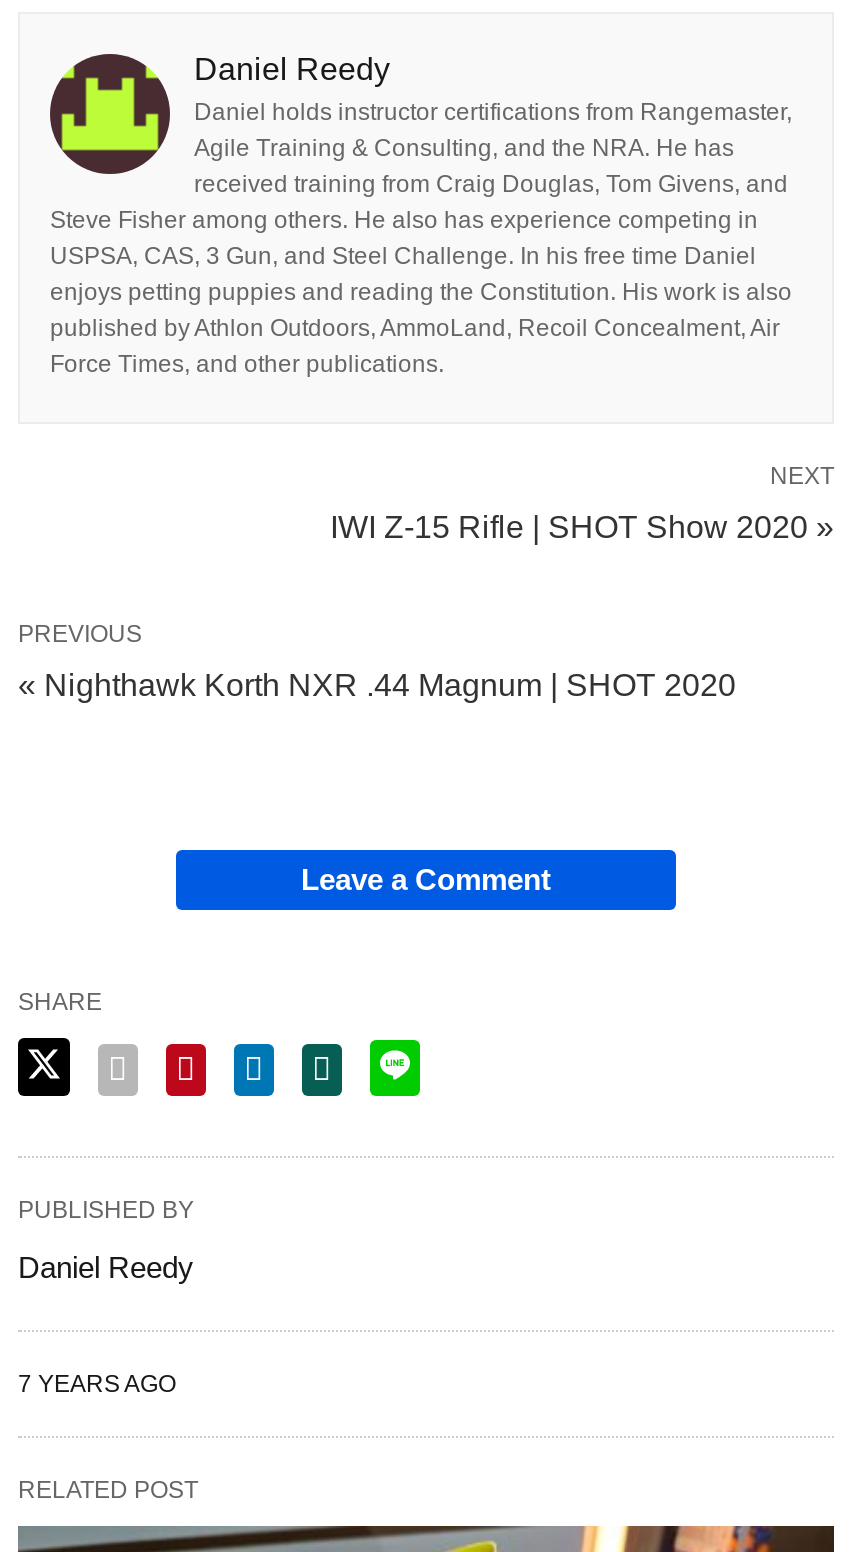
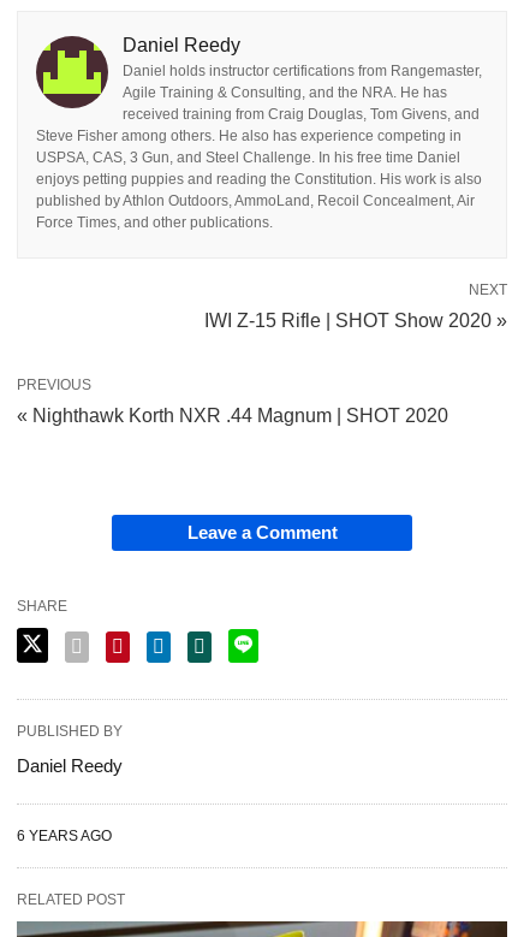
[18,1369,176,1397] 7 YEARS AGO -> [17,827,112,844] 6 YEARS AGO

